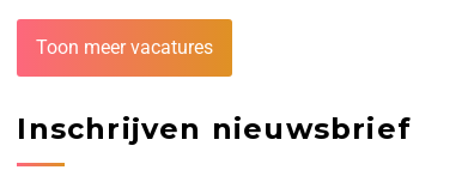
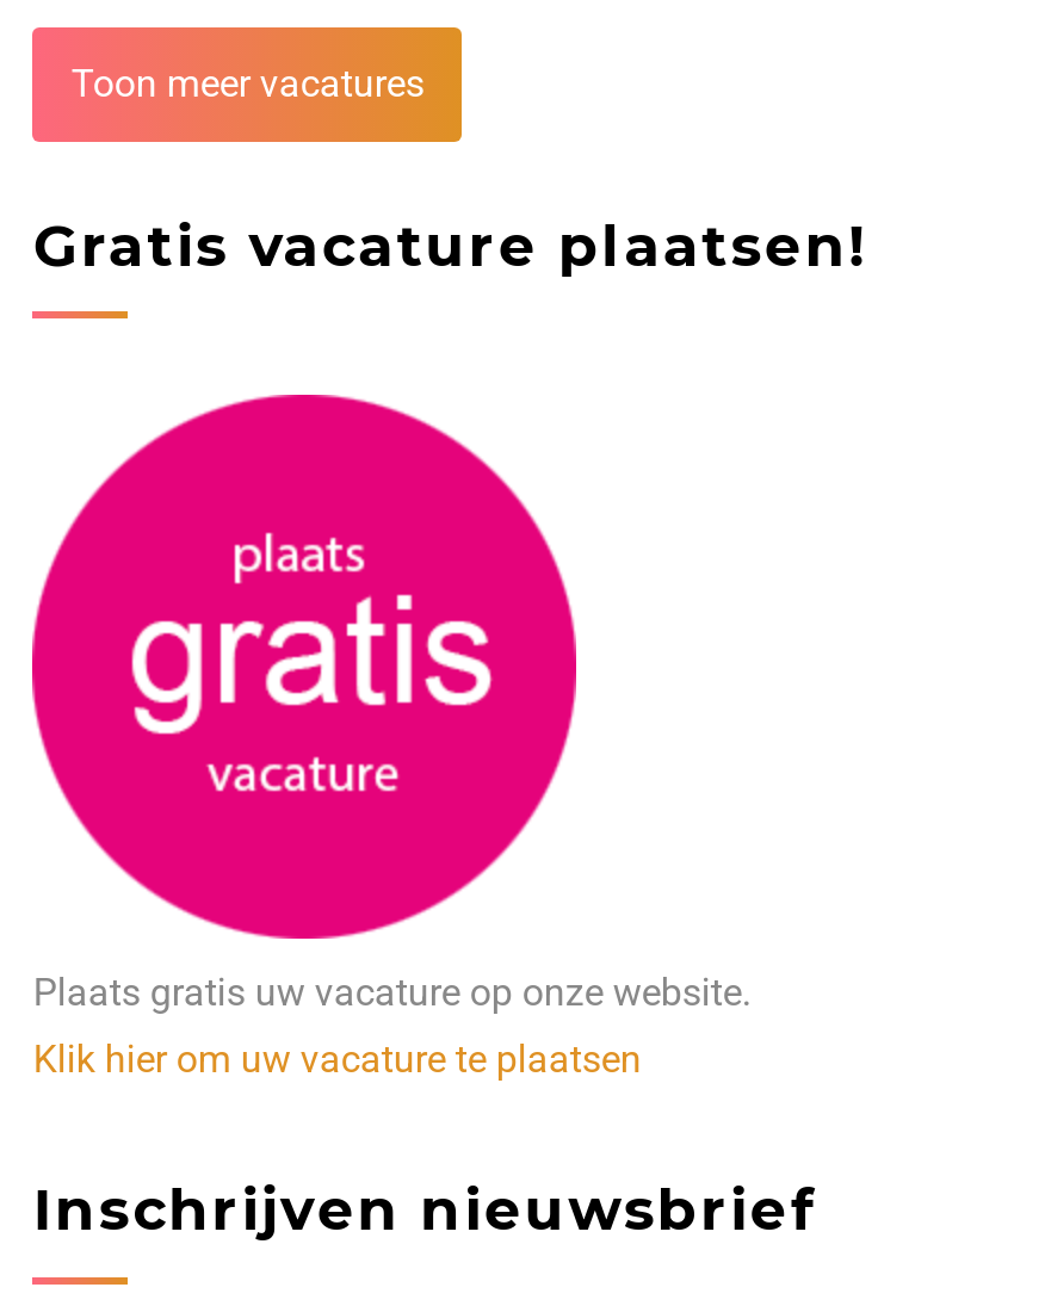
none -> [30,392,751,1082] [image] | Plaats gratis uw vacature op onze website. | Klik hier om uw vacature te plaatsen
none -> [33,210,868,279] Gratis vacature plaatsen!

